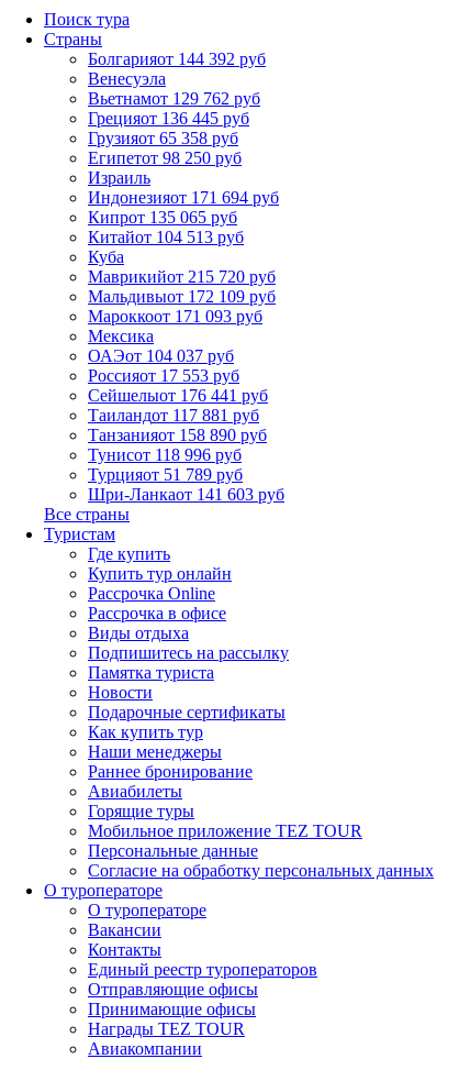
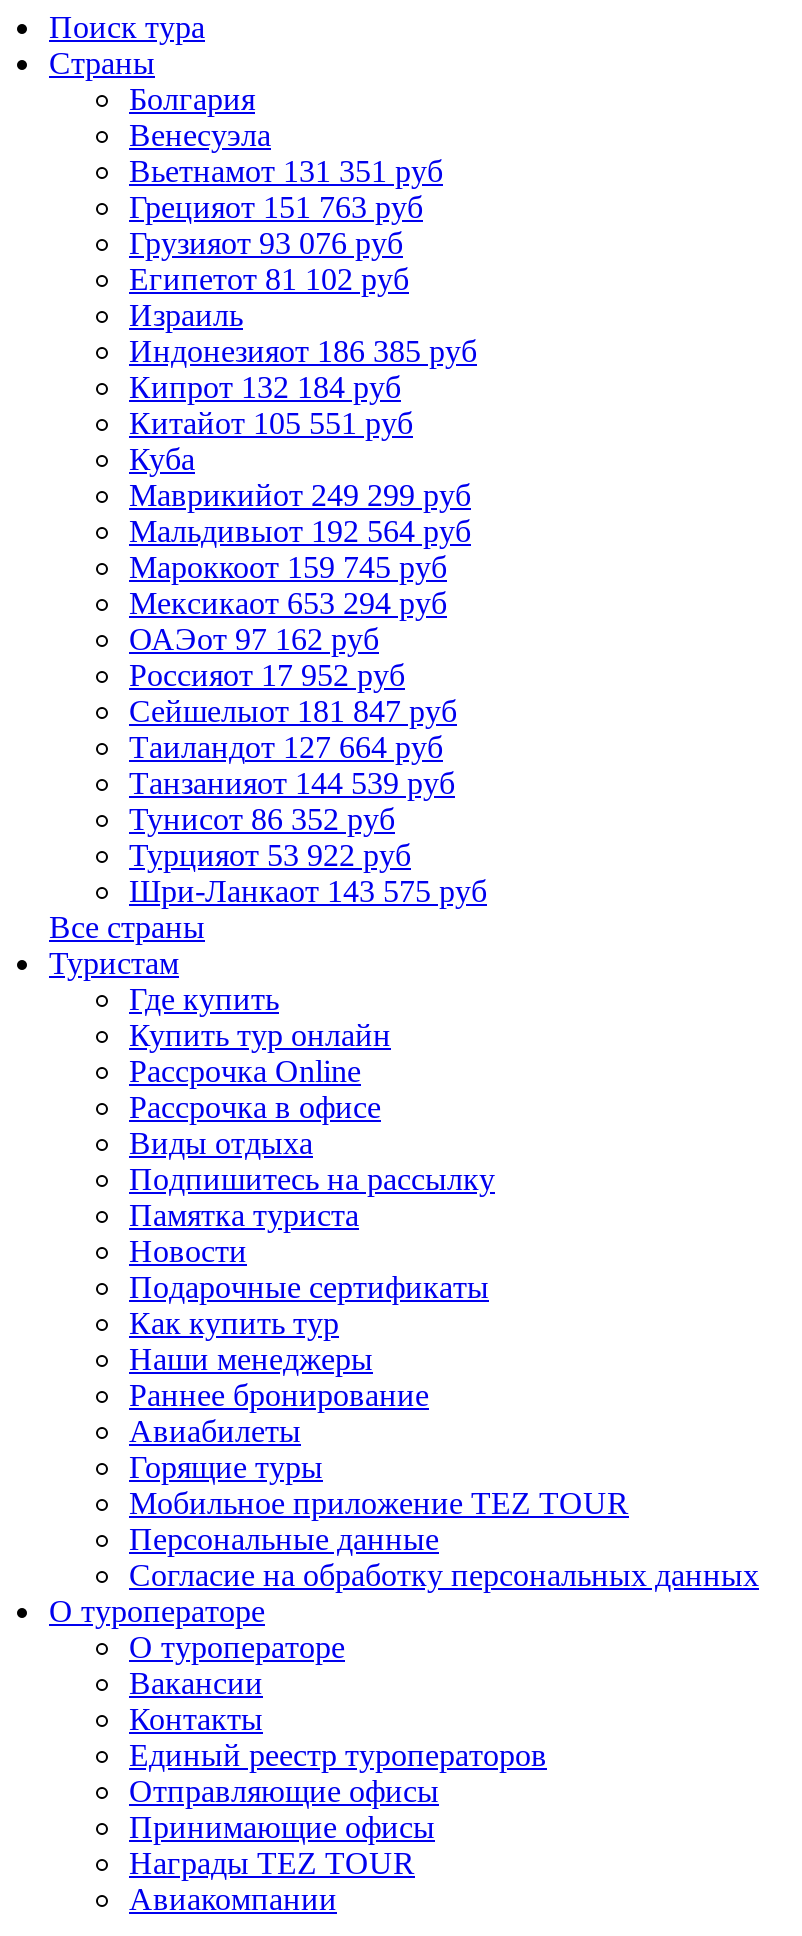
[88,49,266,68] Болгарияот 144 392 руб -> [129,82,255,116] Болгария
[88,89,260,108] Вьетнамот 129 762 руб -> [129,154,443,188] Вьетнамот 131 351 руб
[88,109,249,128] Грецияот 136 445 руб -> [129,190,423,224] Грецияот 151 763 руб
[88,129,238,147] Грузияот 65 358 руб -> [129,226,403,260] Грузияот 93 076 руб
[88,148,242,167] Египетот 98 250 руб -> [129,262,409,296] Египетот 81 102 руб
[88,188,279,207] Индонезияот 171 694 руб -> [129,334,477,368] Индонезияот 186 385 руб
[88,208,237,227] Кипрот 135 065 руб -> [129,370,401,404] Кипрот 132 184 руб
[88,228,244,246] Китайот 104 513 руб -> [129,406,413,440] Китайот 105 551 руб
[88,267,284,504] Маврикийот 215 720 руб | Мальдивыот 172 109 руб | Мароккоот 171 093 руб | Мексика | ОАЭот 104 037 руб | Россияот 17 553 руб | Сейшелыот 176 441 руб | Таиландот 117 881 руб | Танзанияот 158 890 руб | Тунисот 118 996 руб | Турцияот 51 789 руб | Шри-Ланкаот 141 603 руб -> [129,478,487,908] Маврикийот 249 299 руб | Мальдивыот 192 564 руб | Мароккоот 159 745 руб | Мексикаот 653 294 руб | ОАЭот 97 162 руб | Россияот 17 952 руб | Сейшелыот 181 847 руб | Таиландот 127 664 руб | Танзанияот 144 539 руб | Тунисот 86 352 руб | Турцияот 53 922 руб | Шри-Ланкаот 143 575 руб

